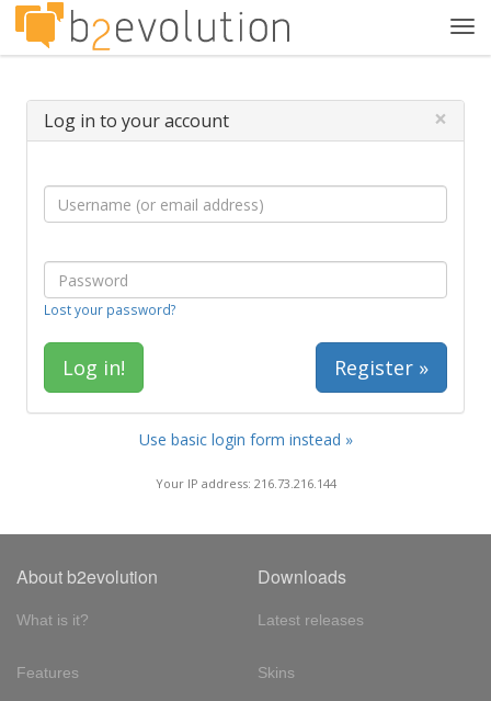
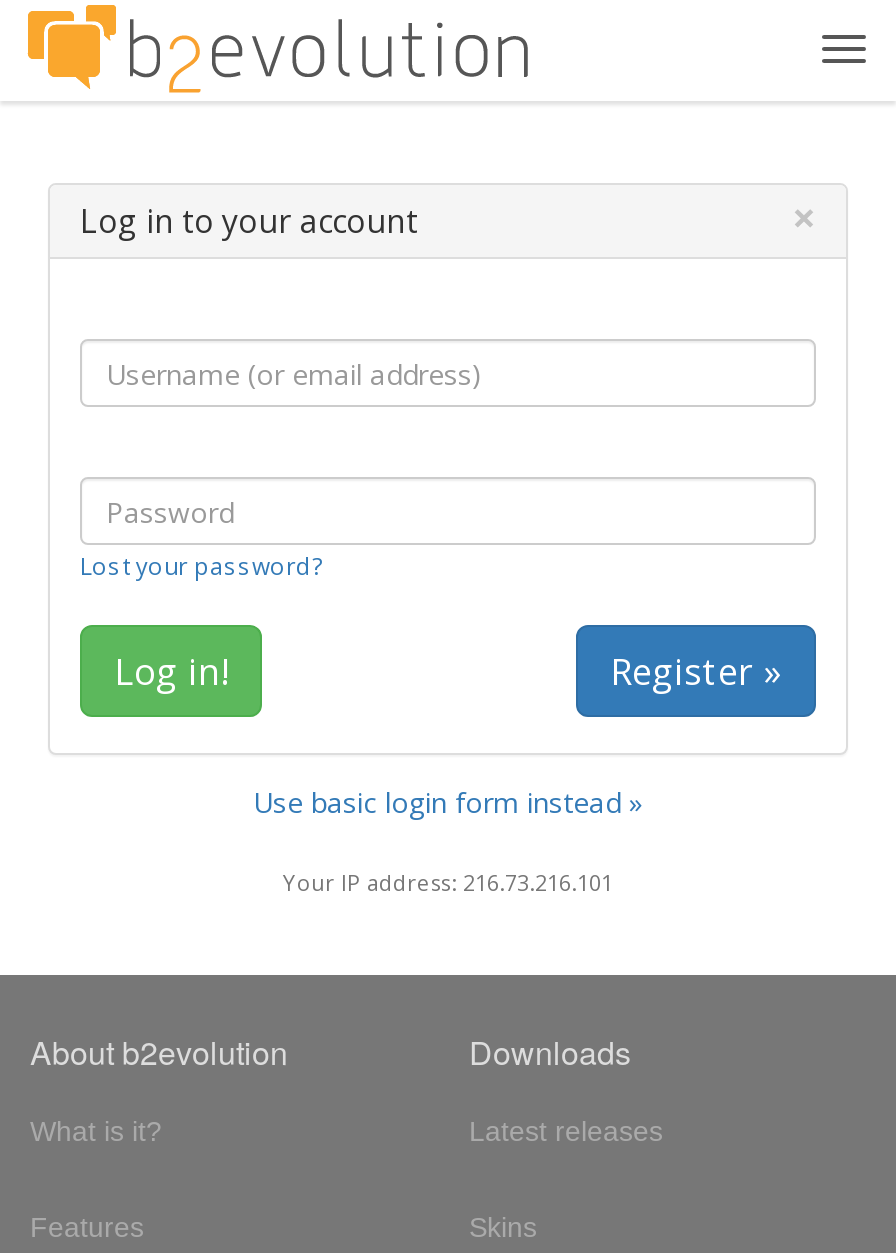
[155,475,336,491] Your IP address: 216.73.216.144 -> [283,867,613,897] Your IP address: 216.73.216.101

